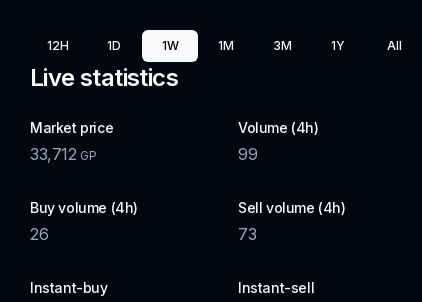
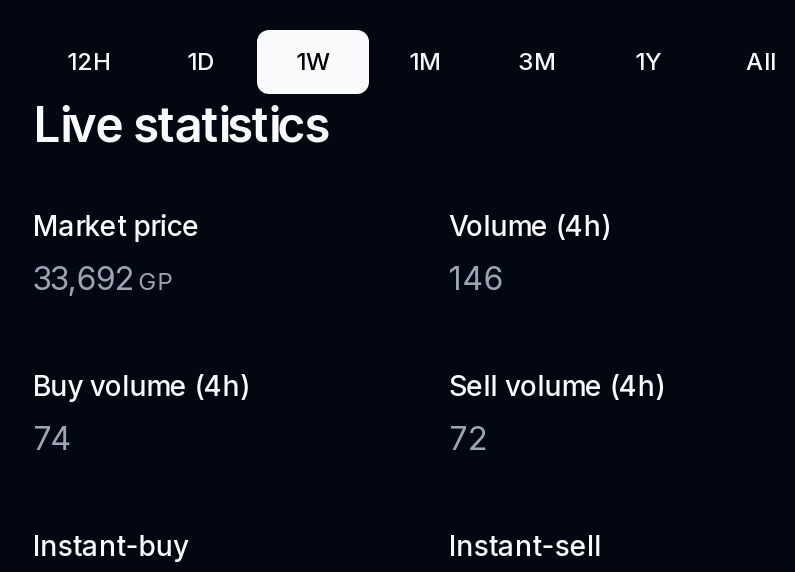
[30,144,97,164] 33,712 GP -> [33,258,174,298] 33,692 GP
[238,144,257,164] 99 -> [449,258,503,298] 146
[30,224,48,244] 26 -> [33,418,71,458] 74
[238,224,256,244] 73 -> [449,418,485,458] 72

